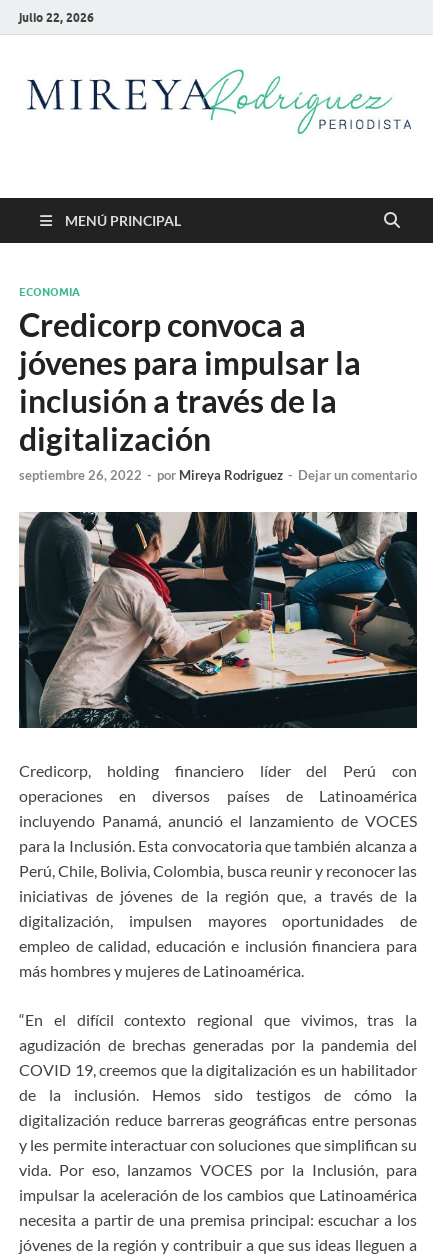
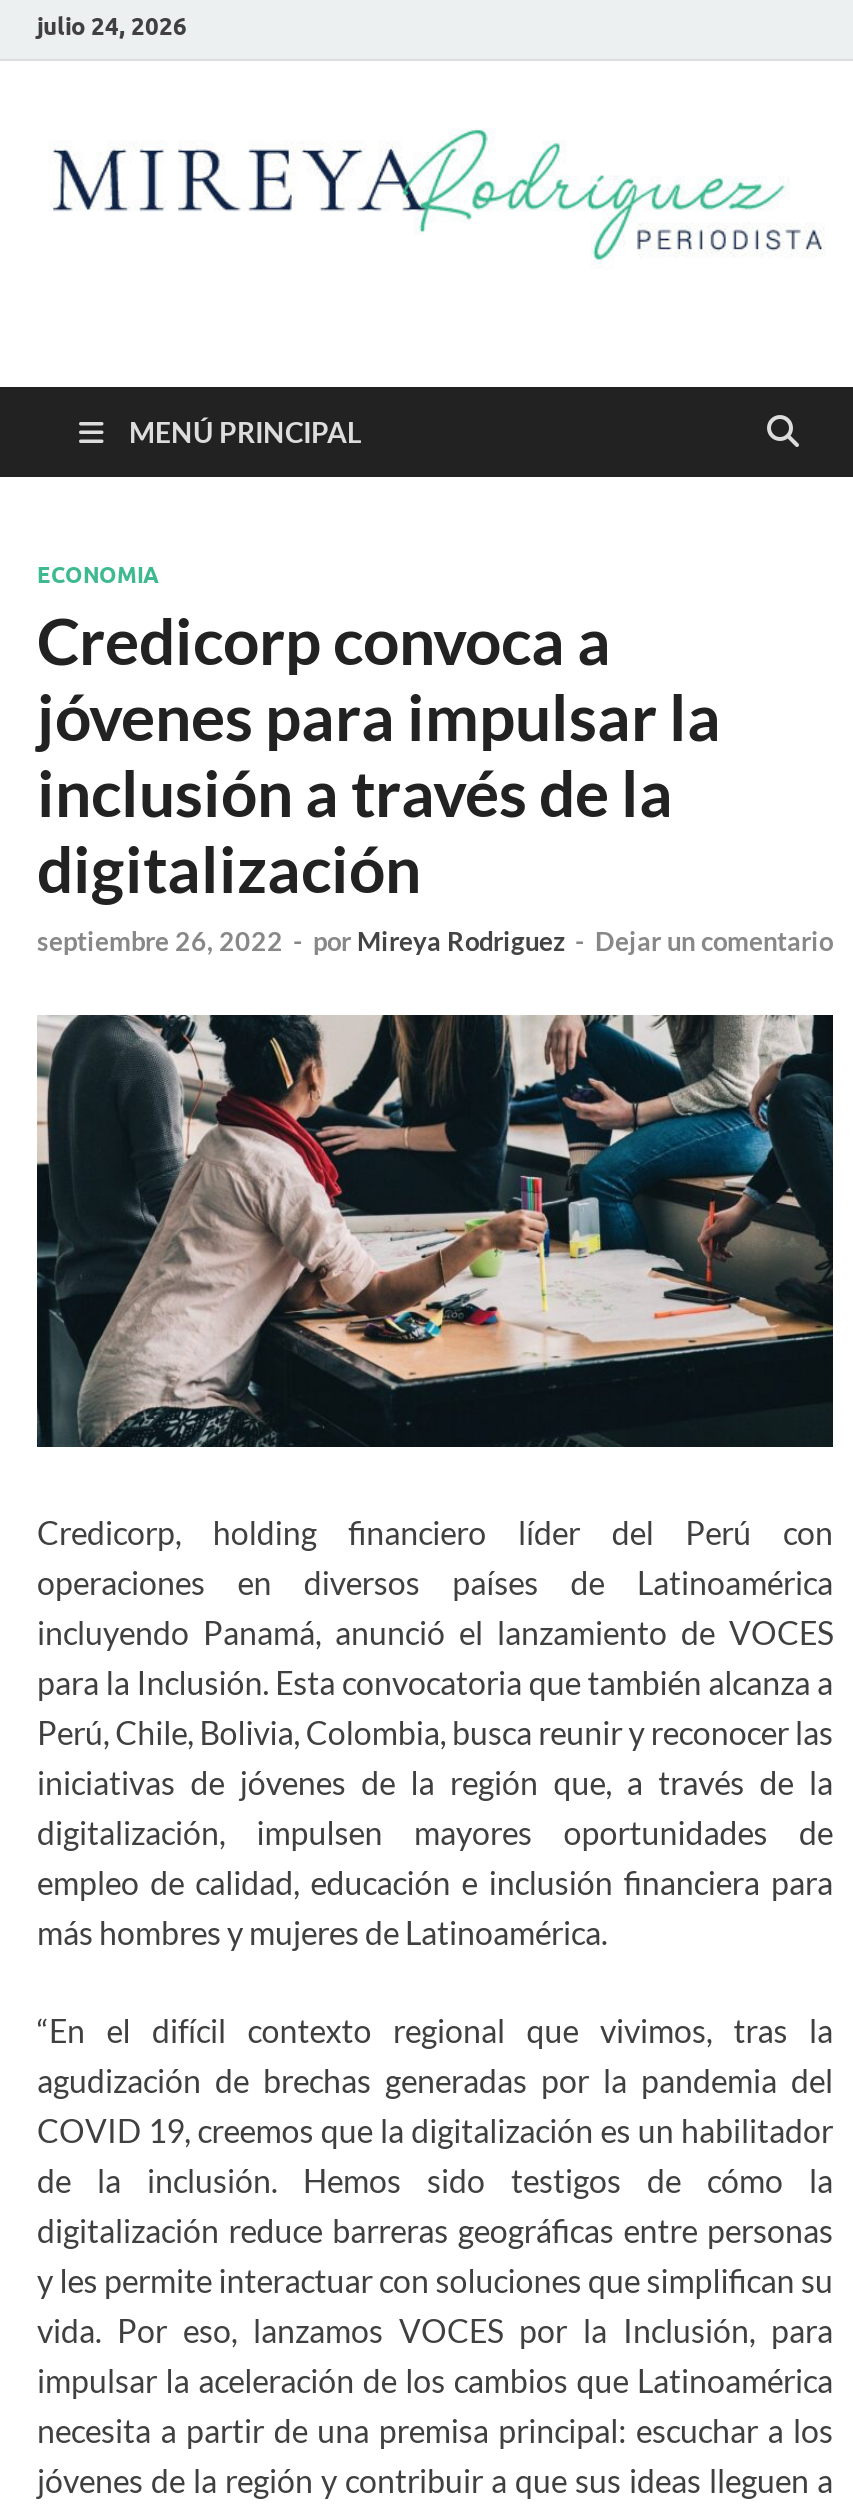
[19,9,94,24] julio 22, 2026 -> [37,10,187,40] julio 24, 2026

